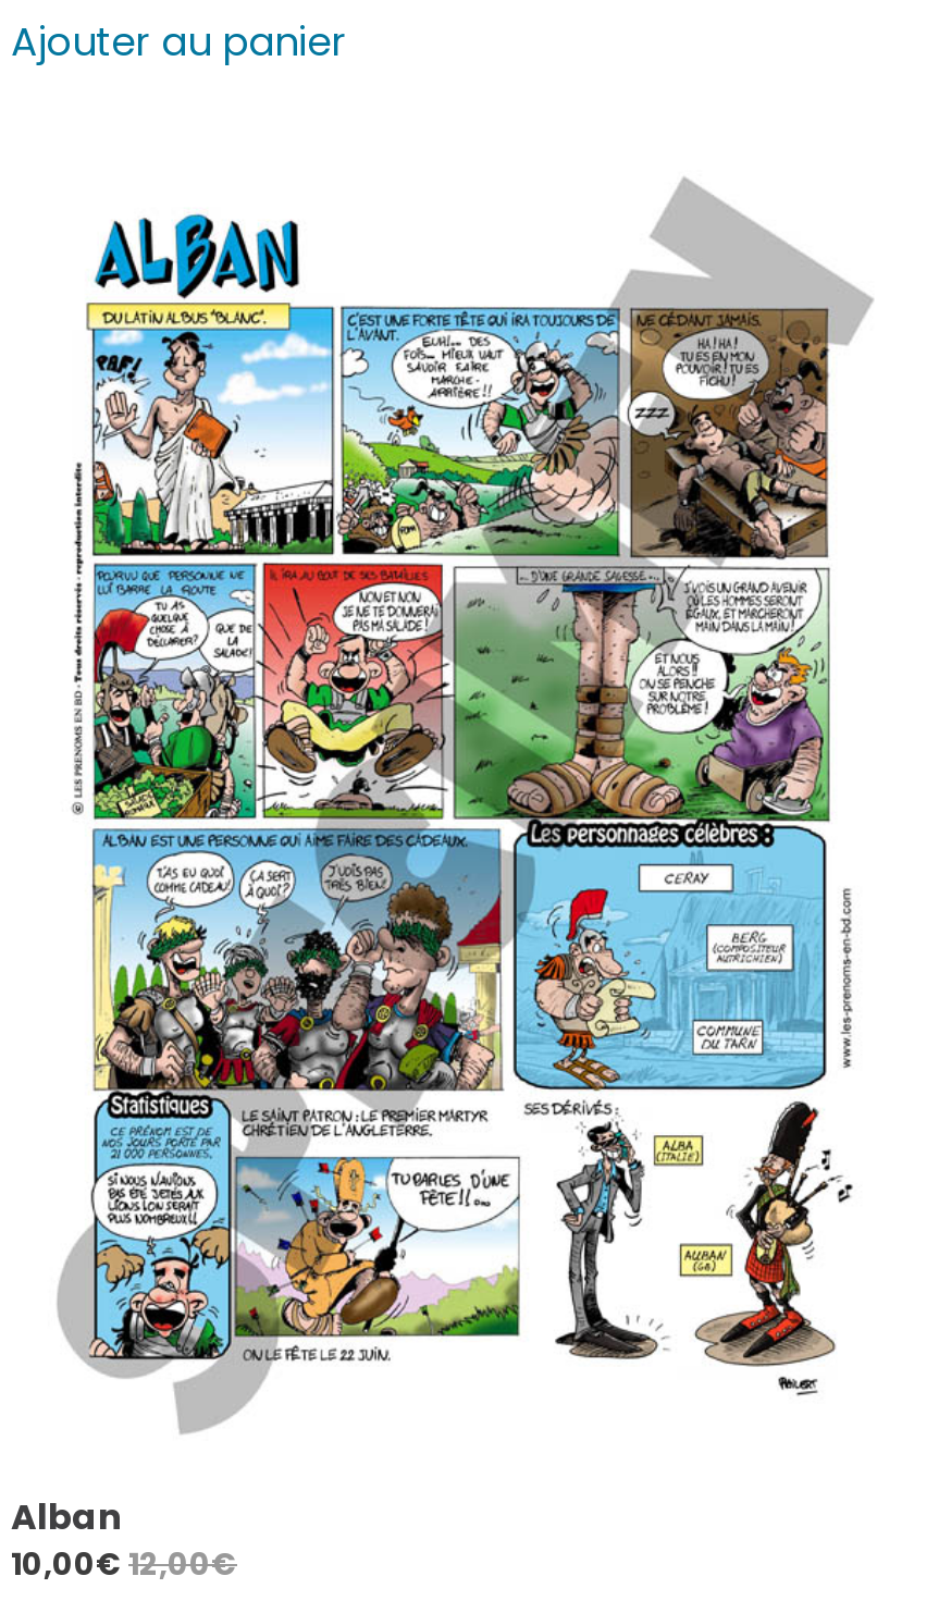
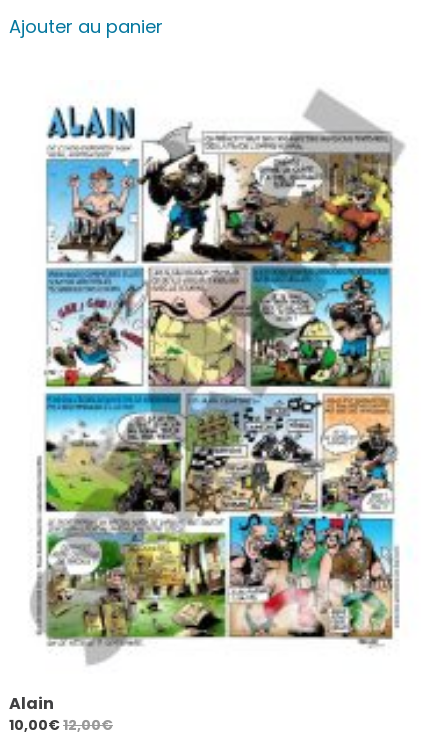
[72,214,860,1390] [image] -> [36,106,400,647] [image]
[11,1492,122,1542] Alban -> [9,692,54,715] Alain

